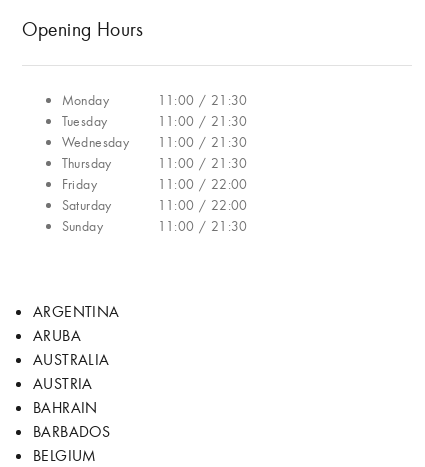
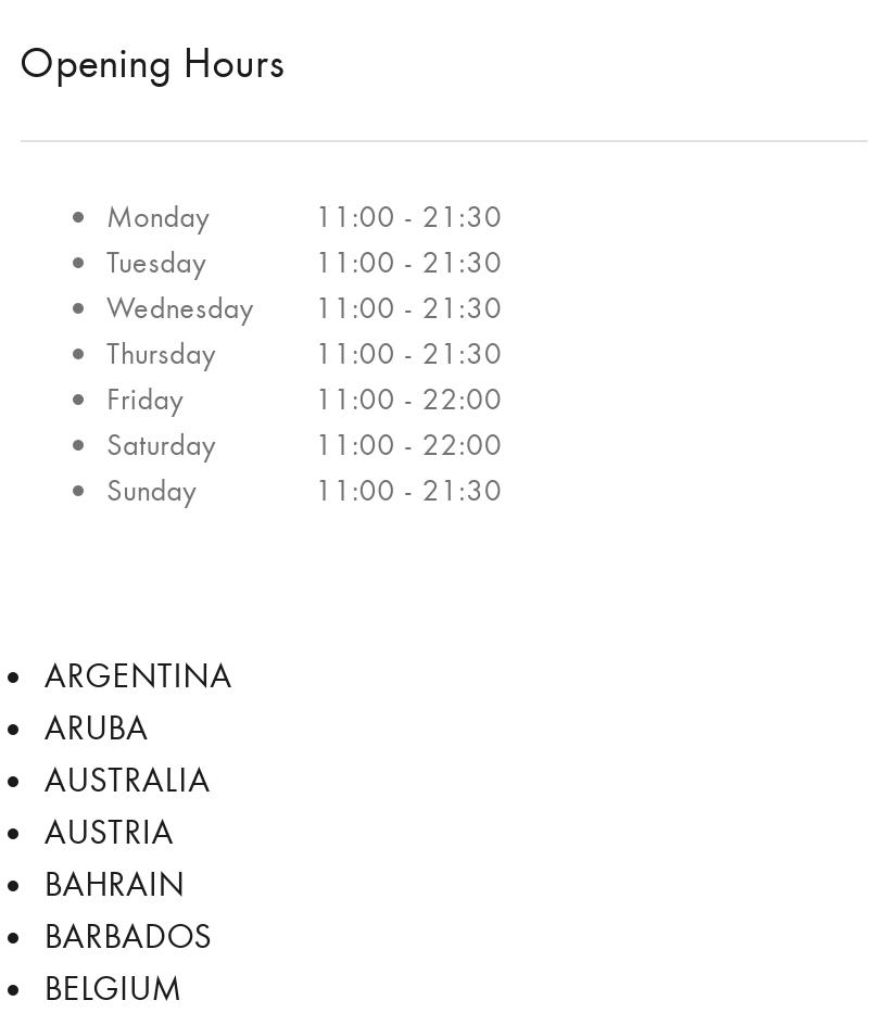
[158,91,248,109] 11:00 / 21:30 -> [315,196,503,235] 11:00 - 21:30
[158,112,248,130] 11:00 / 21:30 -> [315,242,503,281] 11:00 - 21:30
[62,133,248,151] Wednesday 11:00 / 21:30 -> [107,287,503,326] Wednesday 11:00 - 21:30
[158,154,248,172] 11:00 / 21:30 -> [315,333,503,372] 11:00 - 21:30
[158,175,248,193] 11:00 / 22:00 -> [315,378,503,418] 11:00 - 22:00
[158,196,248,214] 11:00 / 22:00 -> [315,424,503,463] 11:00 - 22:00
[158,217,248,235] 11:00 / 21:30 -> [315,470,503,509] 11:00 - 21:30

